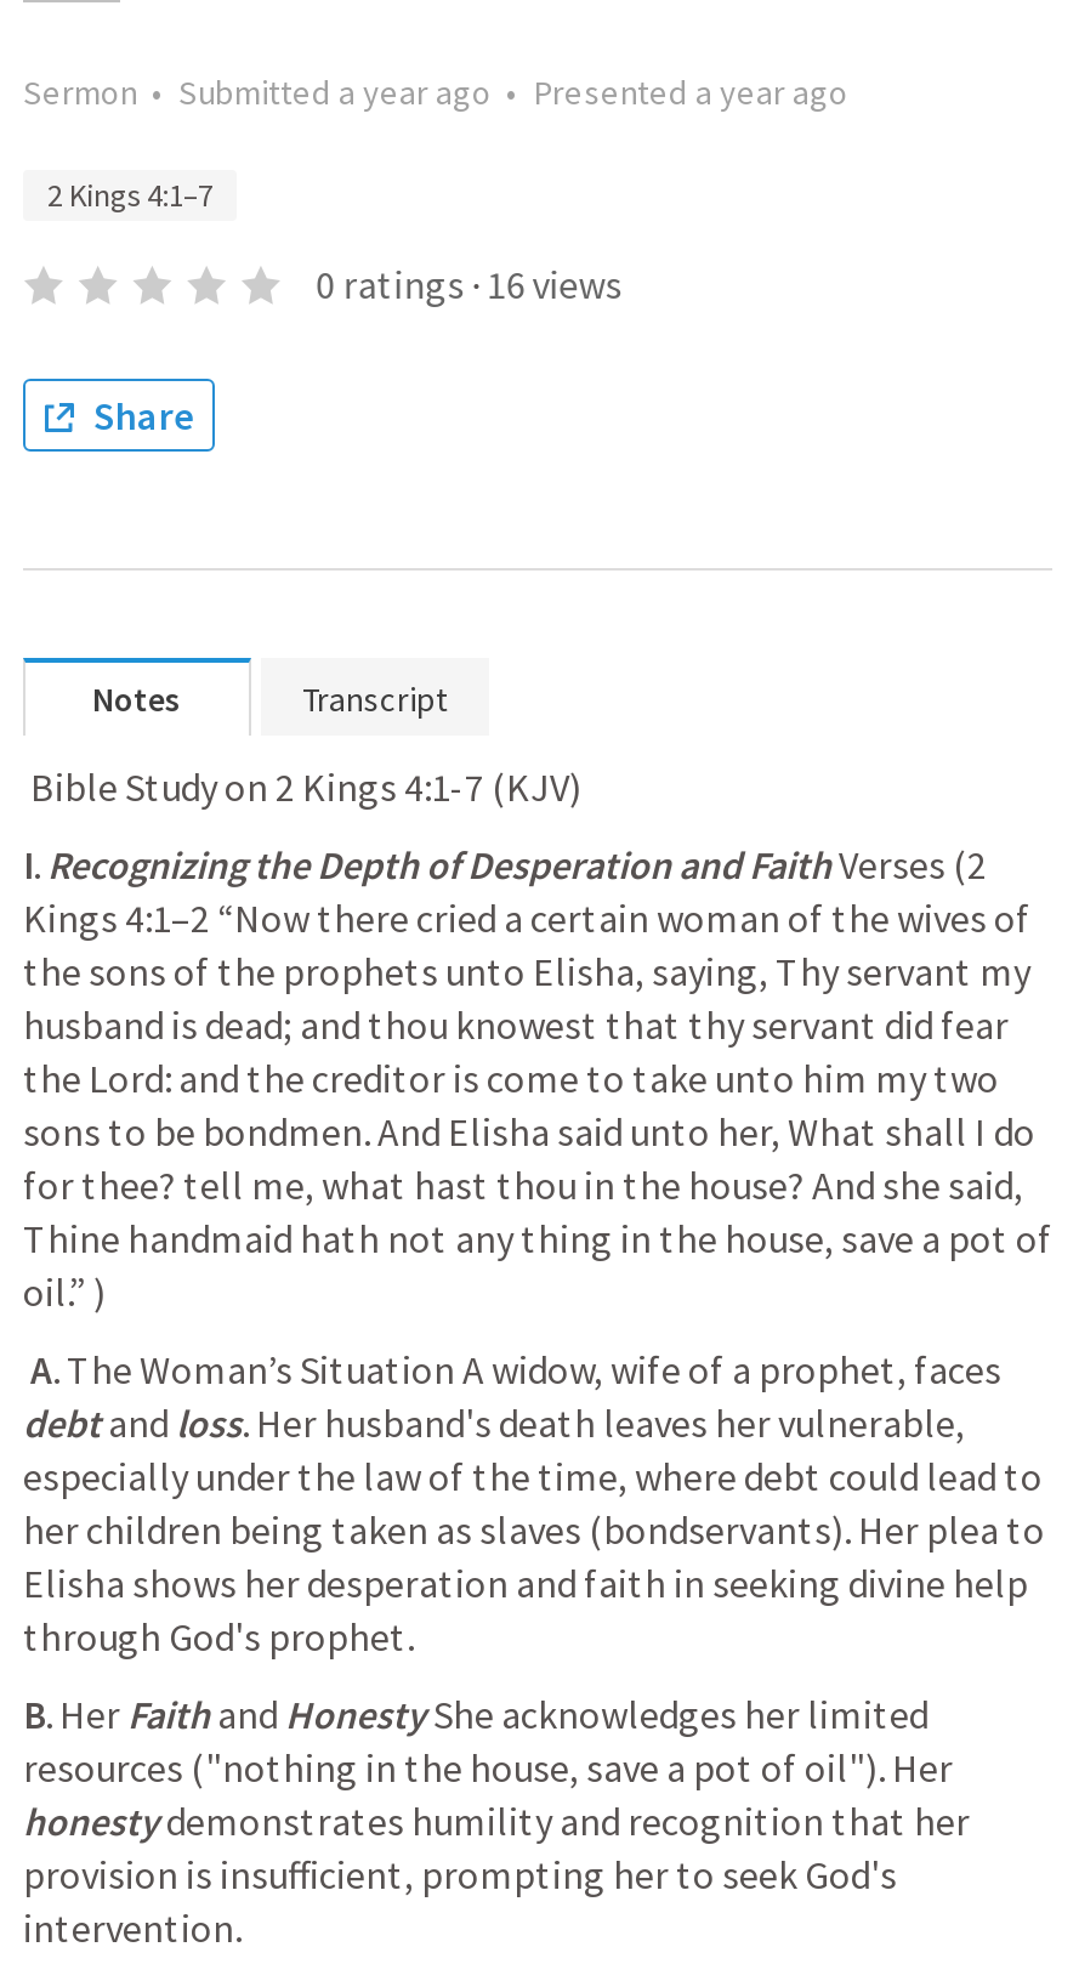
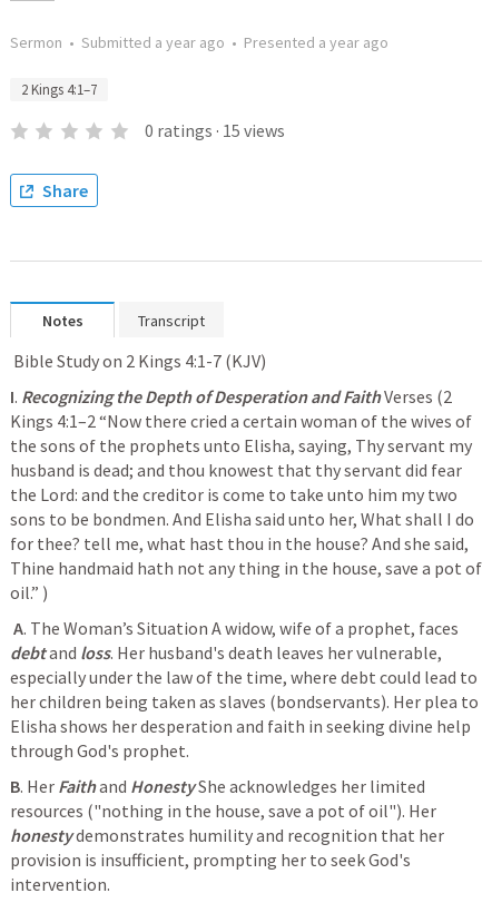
[316,260,622,308] 0 ratings · 16 views -> [144,119,285,141] 0 ratings · 15 views

